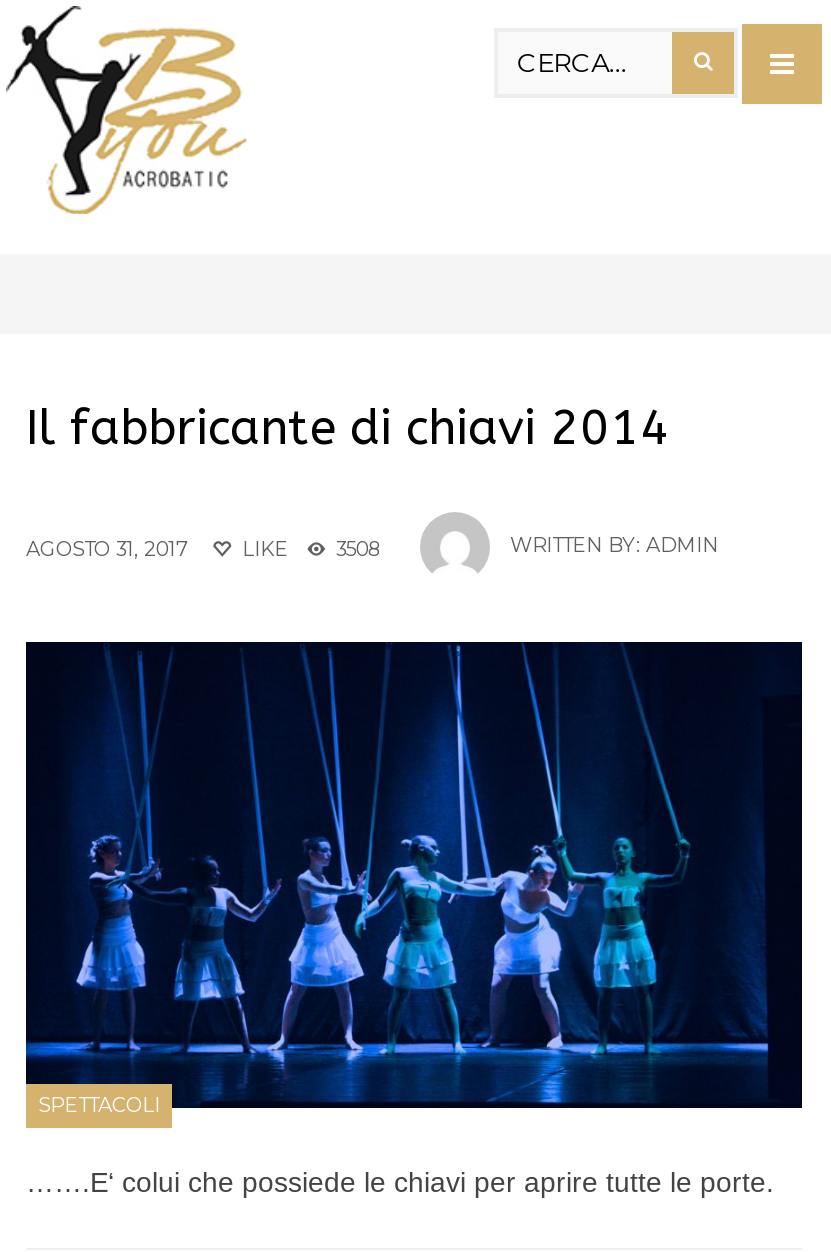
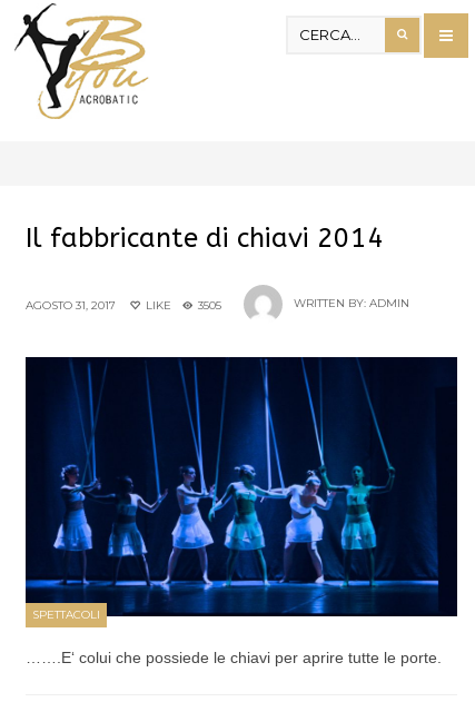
[26,535,380,561] AGOSTO 31, 2017 LIKE 3508 -> [26,298,221,312] AGOSTO 31, 2017 LIKE 3505

